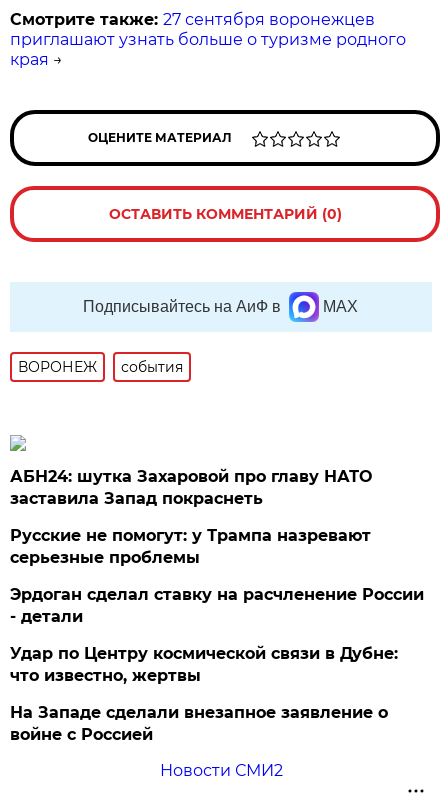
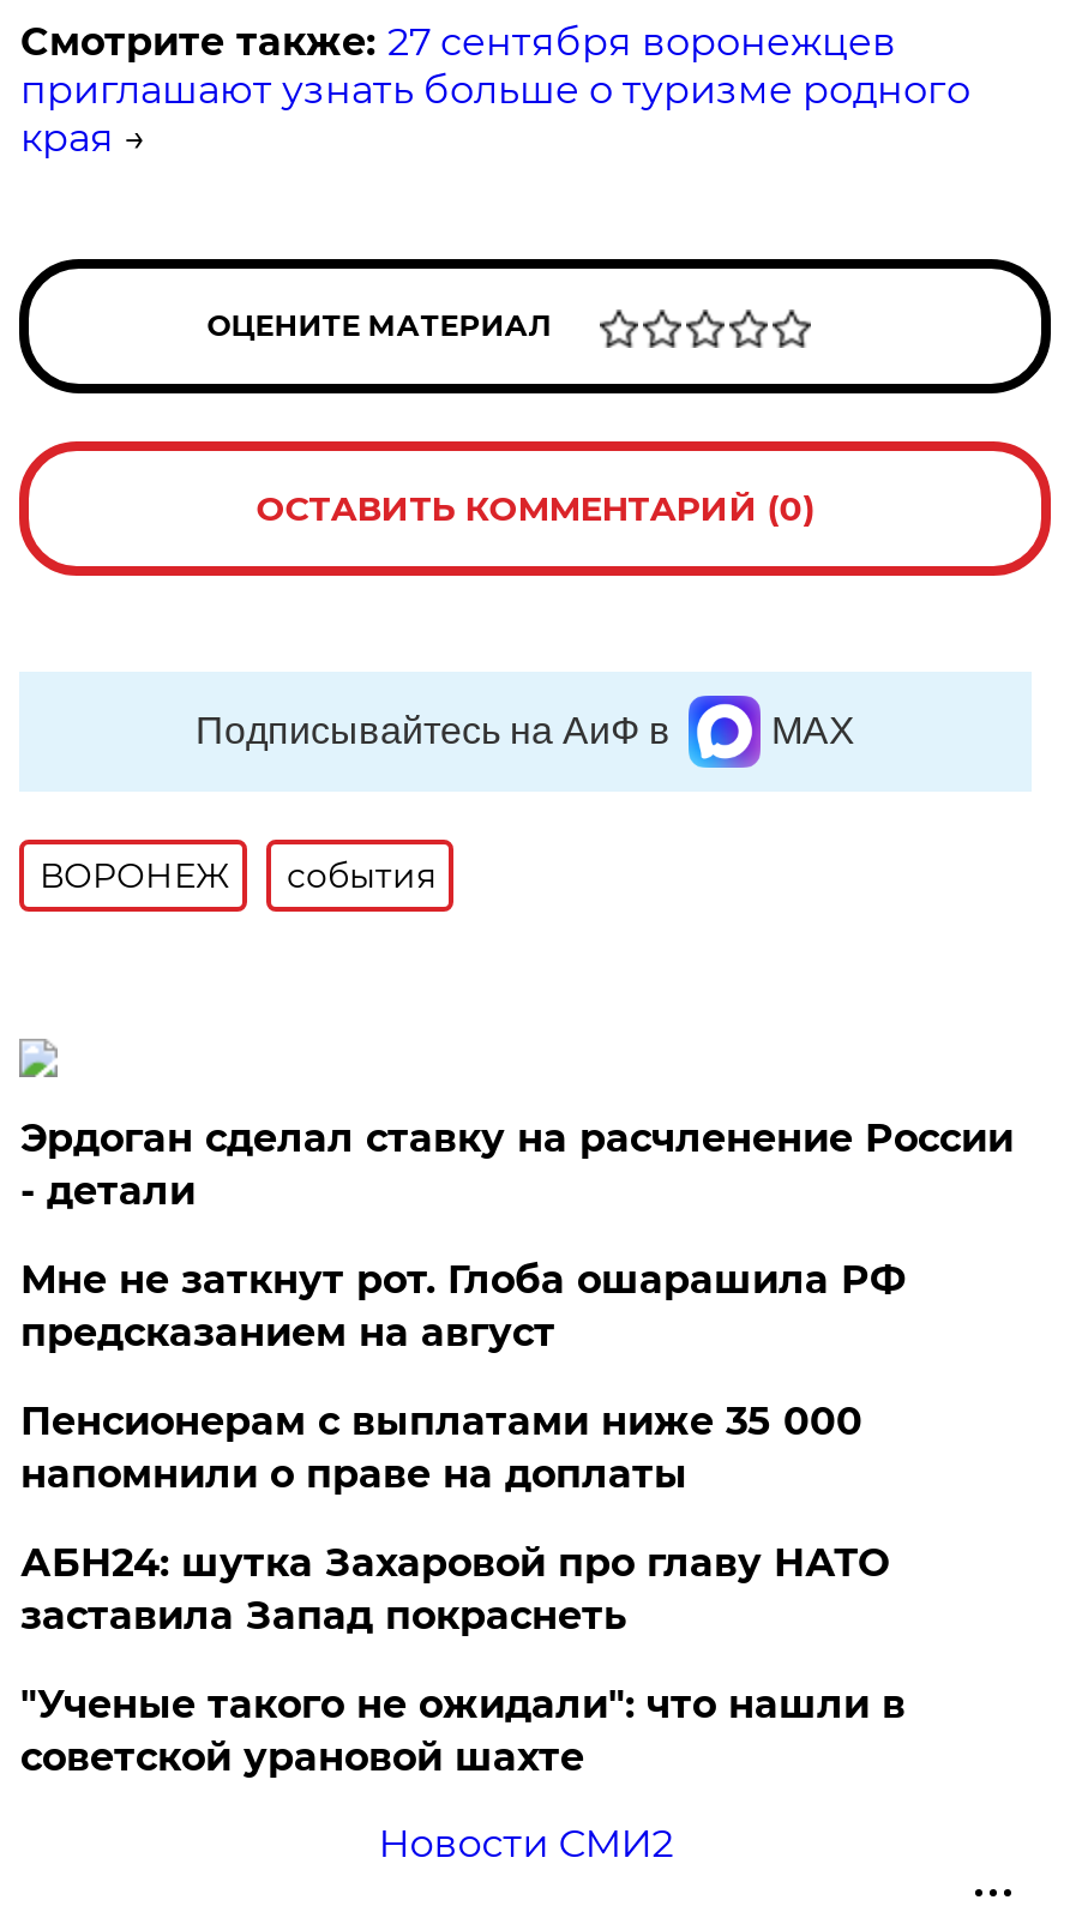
none -> [20,1257,905,1497] Мне не заткнут рот. Глоба ошарашила РФ | предсказанием на август | Пенсионерам с выплатами ниже 35 000 | напомнили о праве на доплаты
moved [10,467,372,508] -> [20,1540,889,1638]: АБН24: шутка Захаровой про главу НАТО | заставила Запад покраснеть
[10,526,398,744] Русские не помогут: у Трампа назревают | серьезные проблемы | Удар по Центру космической связи в Дубне: | что известно, жертвы | На Западе сделали внезапное заявление о | войне с Россией -> [20,1681,905,1780] "Ученые такого не ожидали": что нашли в | советской урановой шахте
moved [10,585,424,626] -> [20,1115,1013,1214]: Эрдоган сделал ставку на расчленение России | - детали

